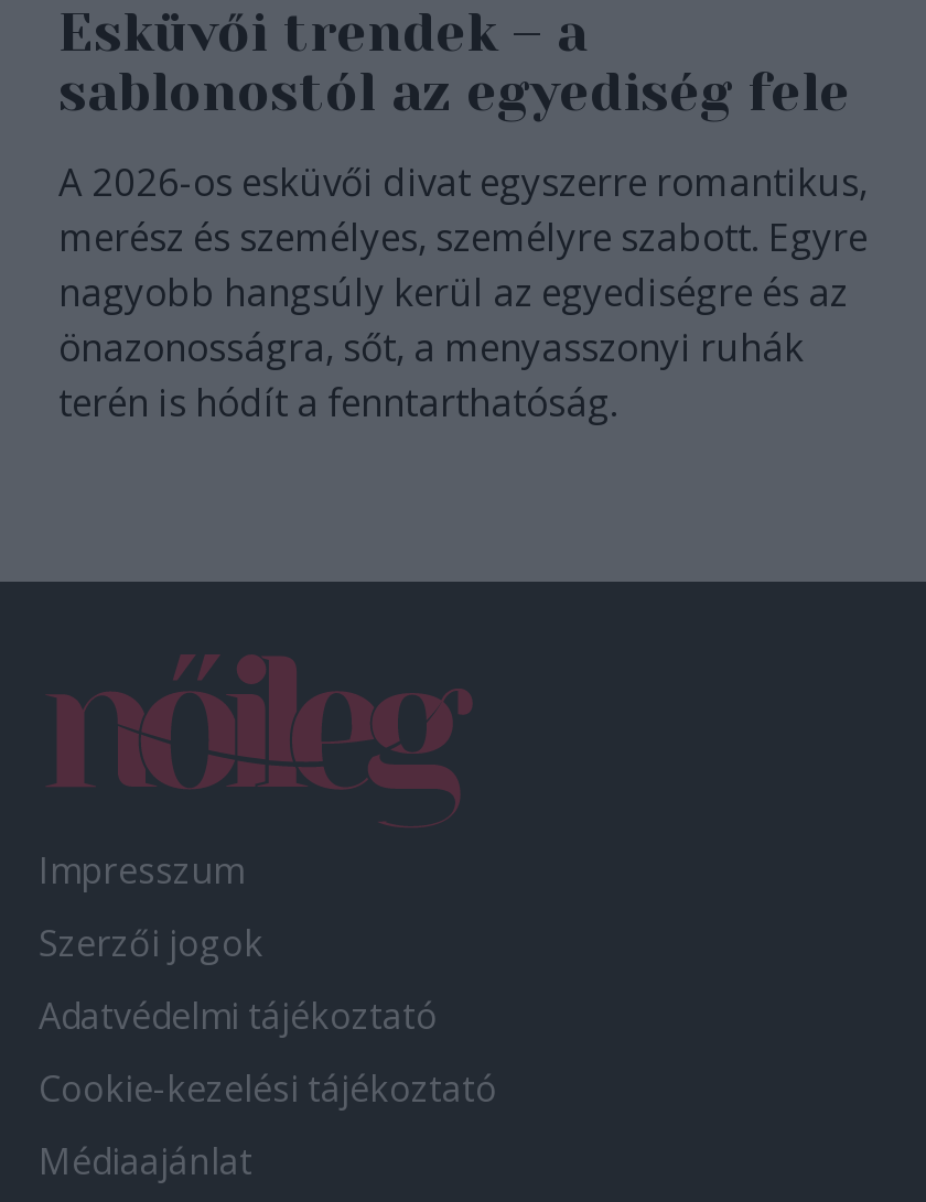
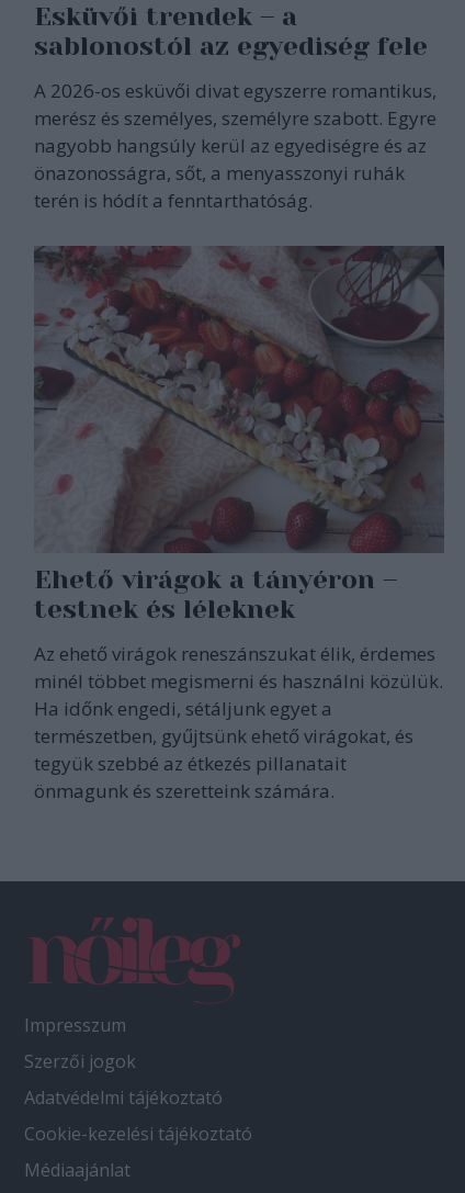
none -> [33,245,445,804] [image] | Ehető virágok a tányéron – | testnek és léleknek | Az ehető virágok reneszánszukat élik, érdemes | minél többet megismerni és használni közülük. | Ha időnk engedi, sétáljunk egyet a | természetben, gyűjtsünk ehető virágokat, és | tegyük szebbé az étkezés pillanatait | önmagunk és szeretteink számára.

